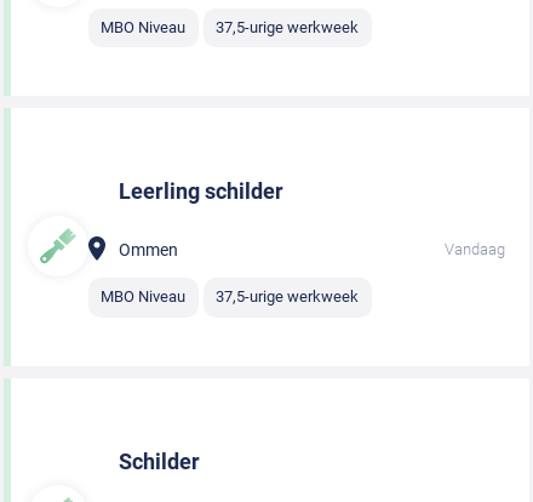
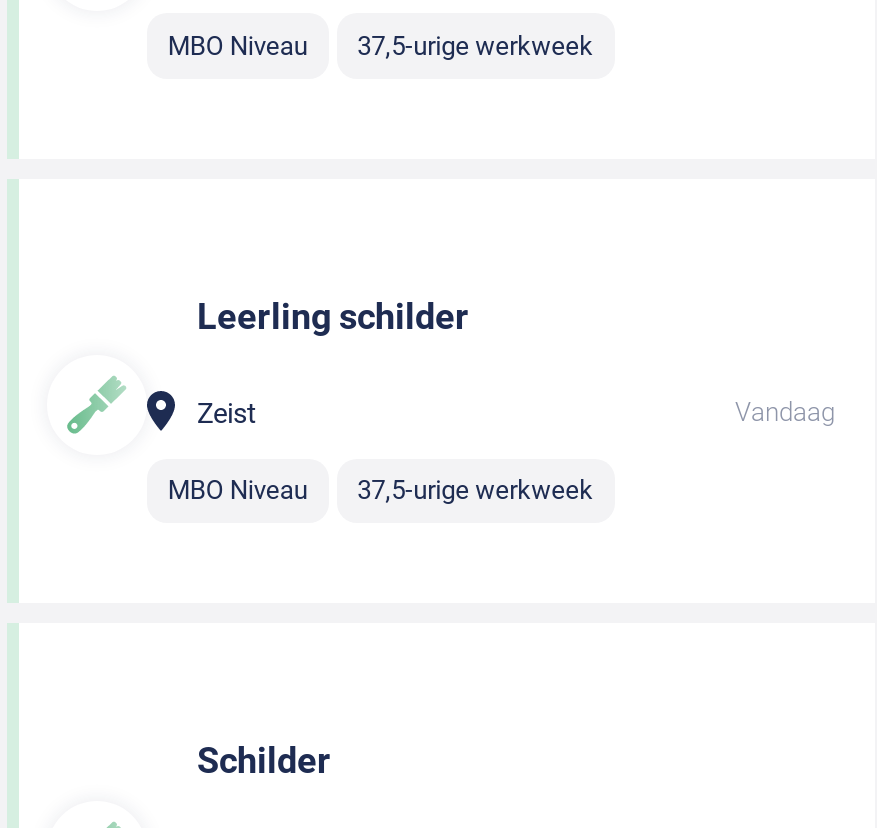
[119,240,178,260] Ommen -> [197,396,257,428] Zeist

